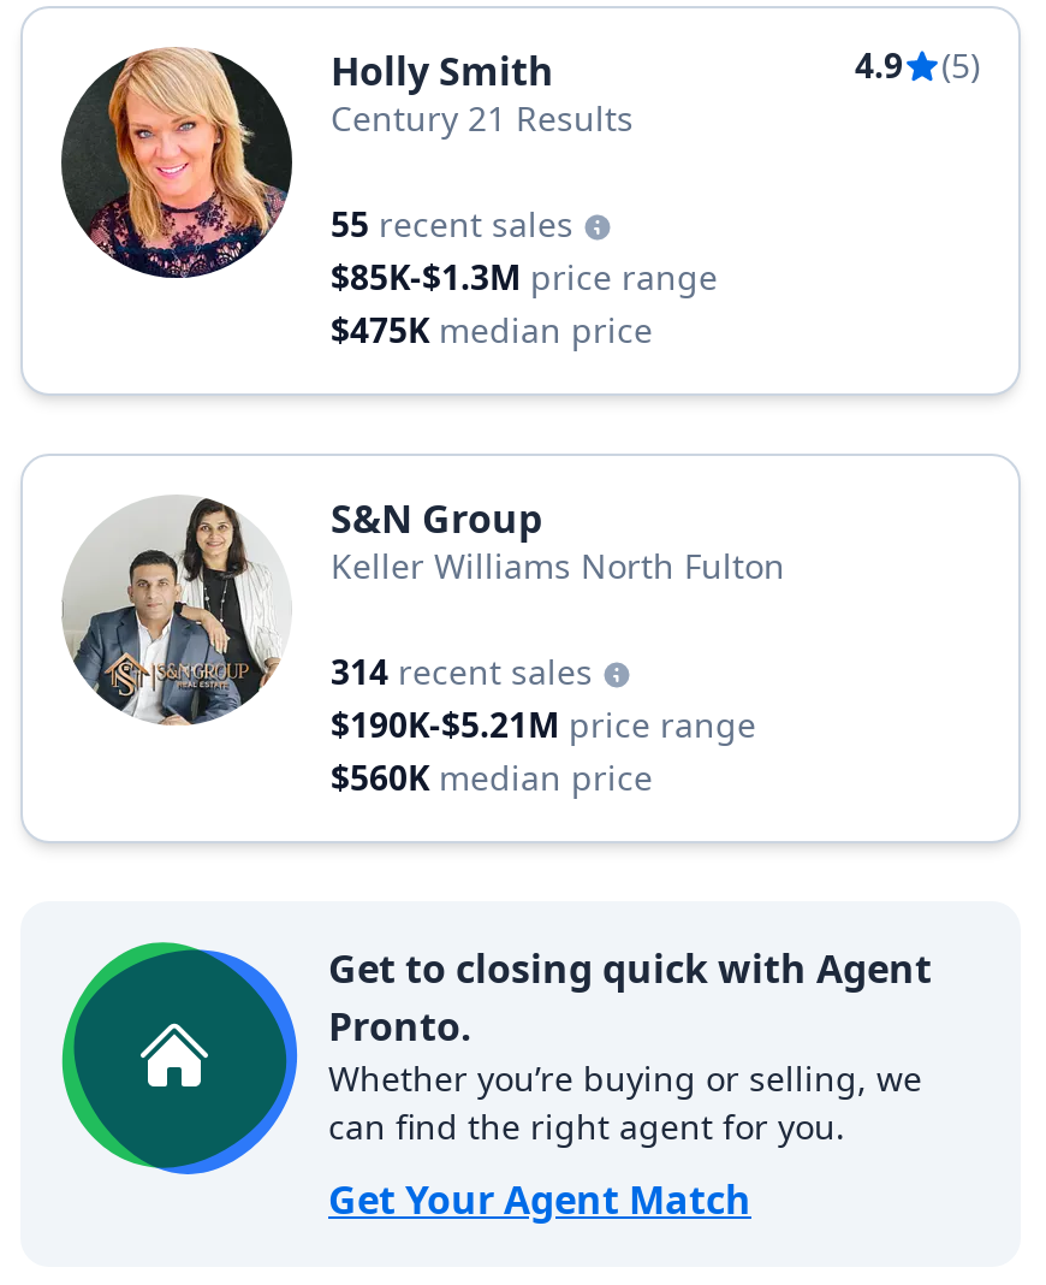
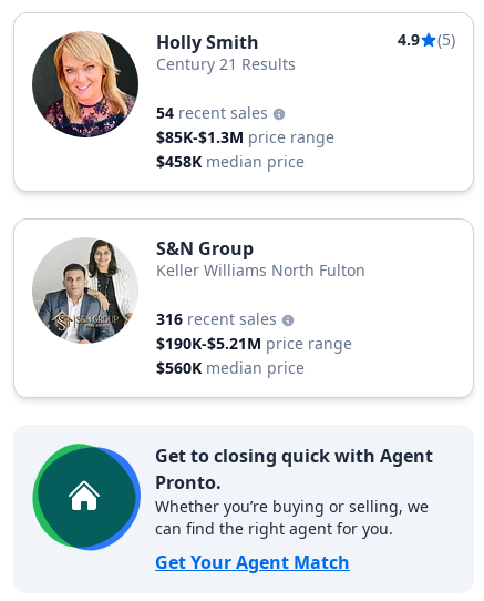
[331,201,583,247] 55 recent sales -> [156,102,272,123] 54 recent sales
[331,307,653,353] $475K median price -> [156,151,305,172] $458K median price
[331,649,602,694] 314 recent sales -> [156,308,281,329] 316 recent sales

